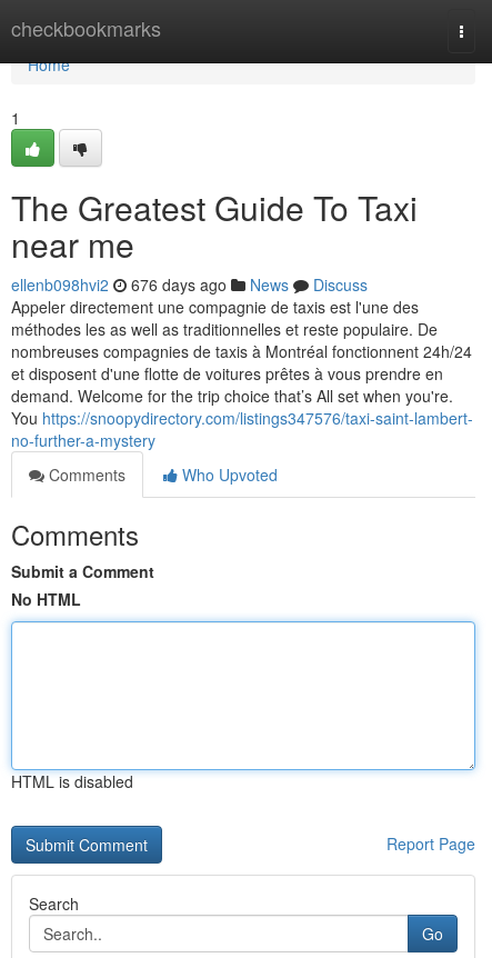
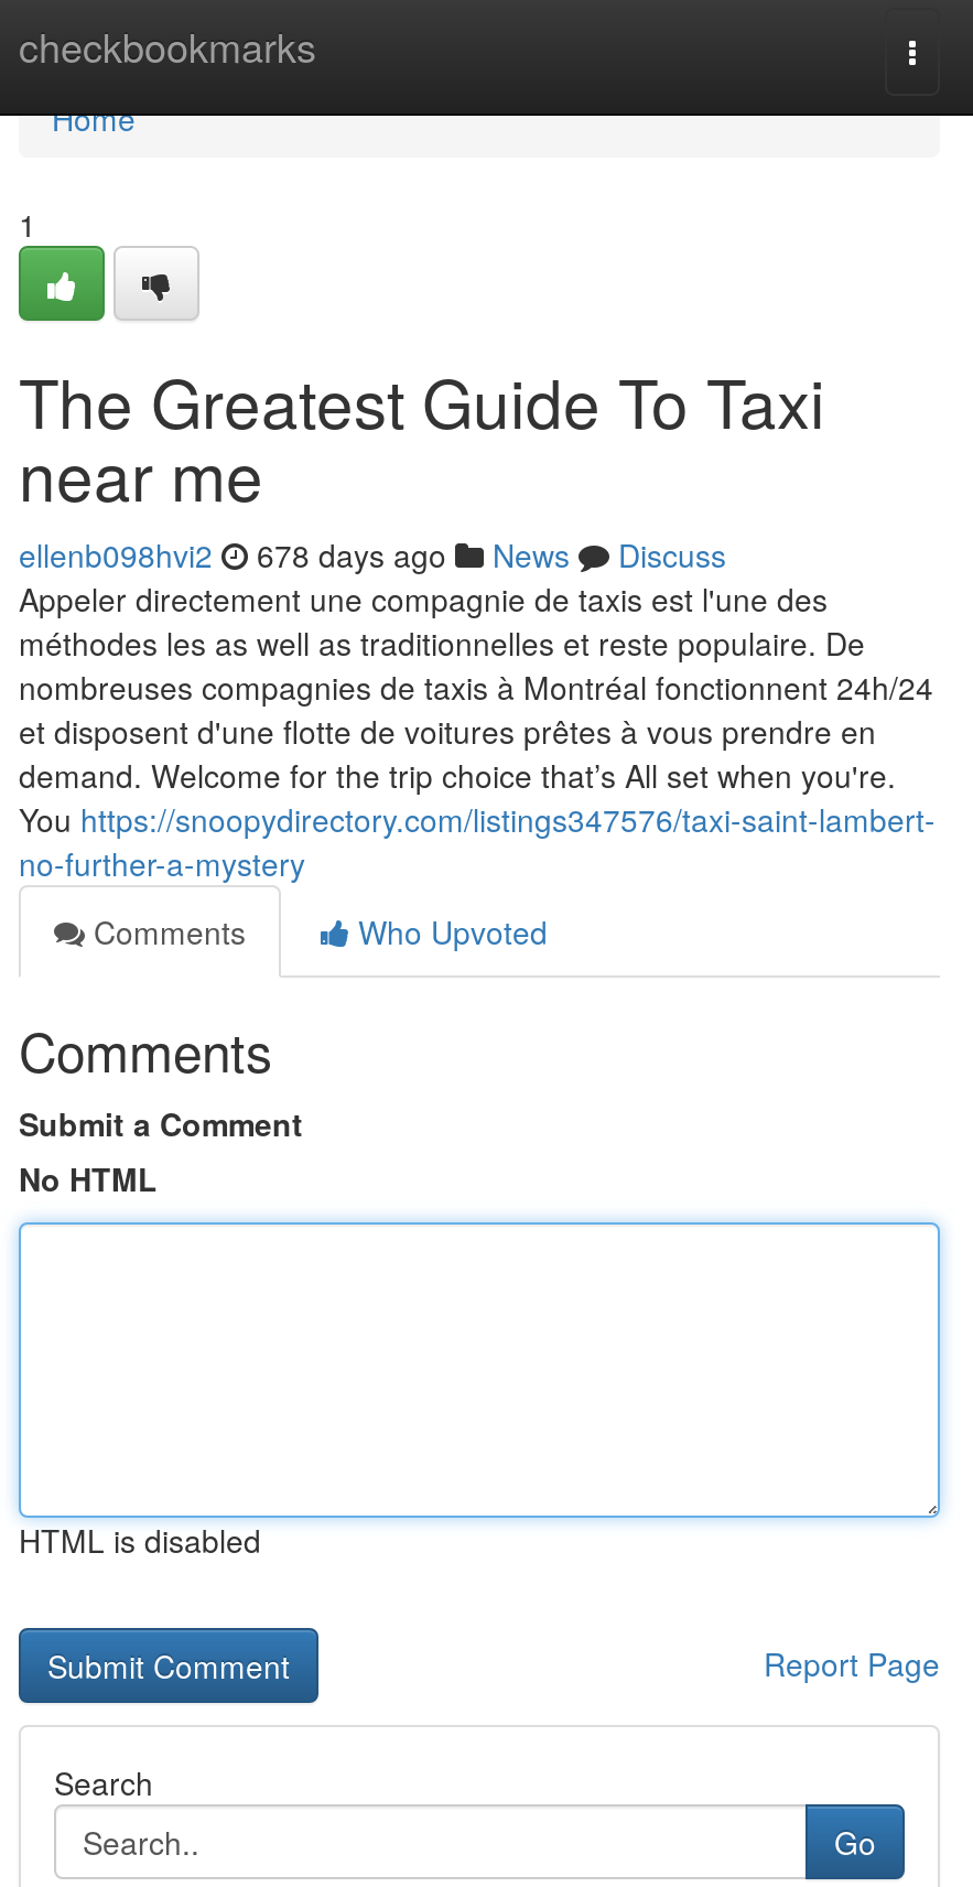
[11,273,368,296] ellenb098hvi2 676 days ago News Discuss -> [19,532,726,576] ellenb098hvi2 678 days ago News Discuss

